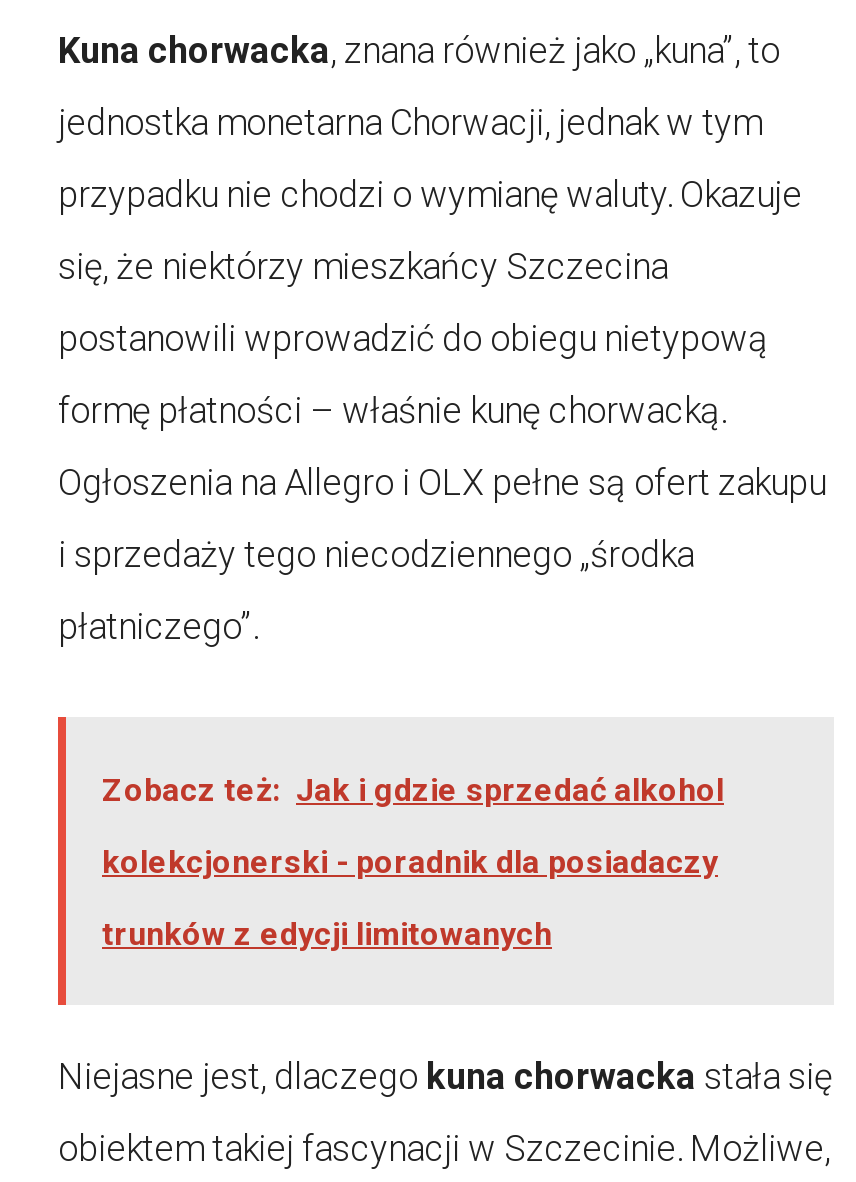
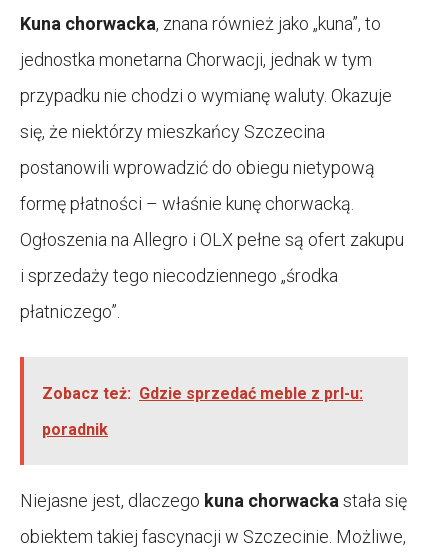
[102,771,724,953] Zobacz też: Jak i gdzie sprzedać alkohol | kolekcjonerski - poradnik dla posiadaczy | trunków z edycji limitowanych -> [42,384,363,439] Zobacz też: Gdzie sprzedać meble z prl-u: | poradnik

